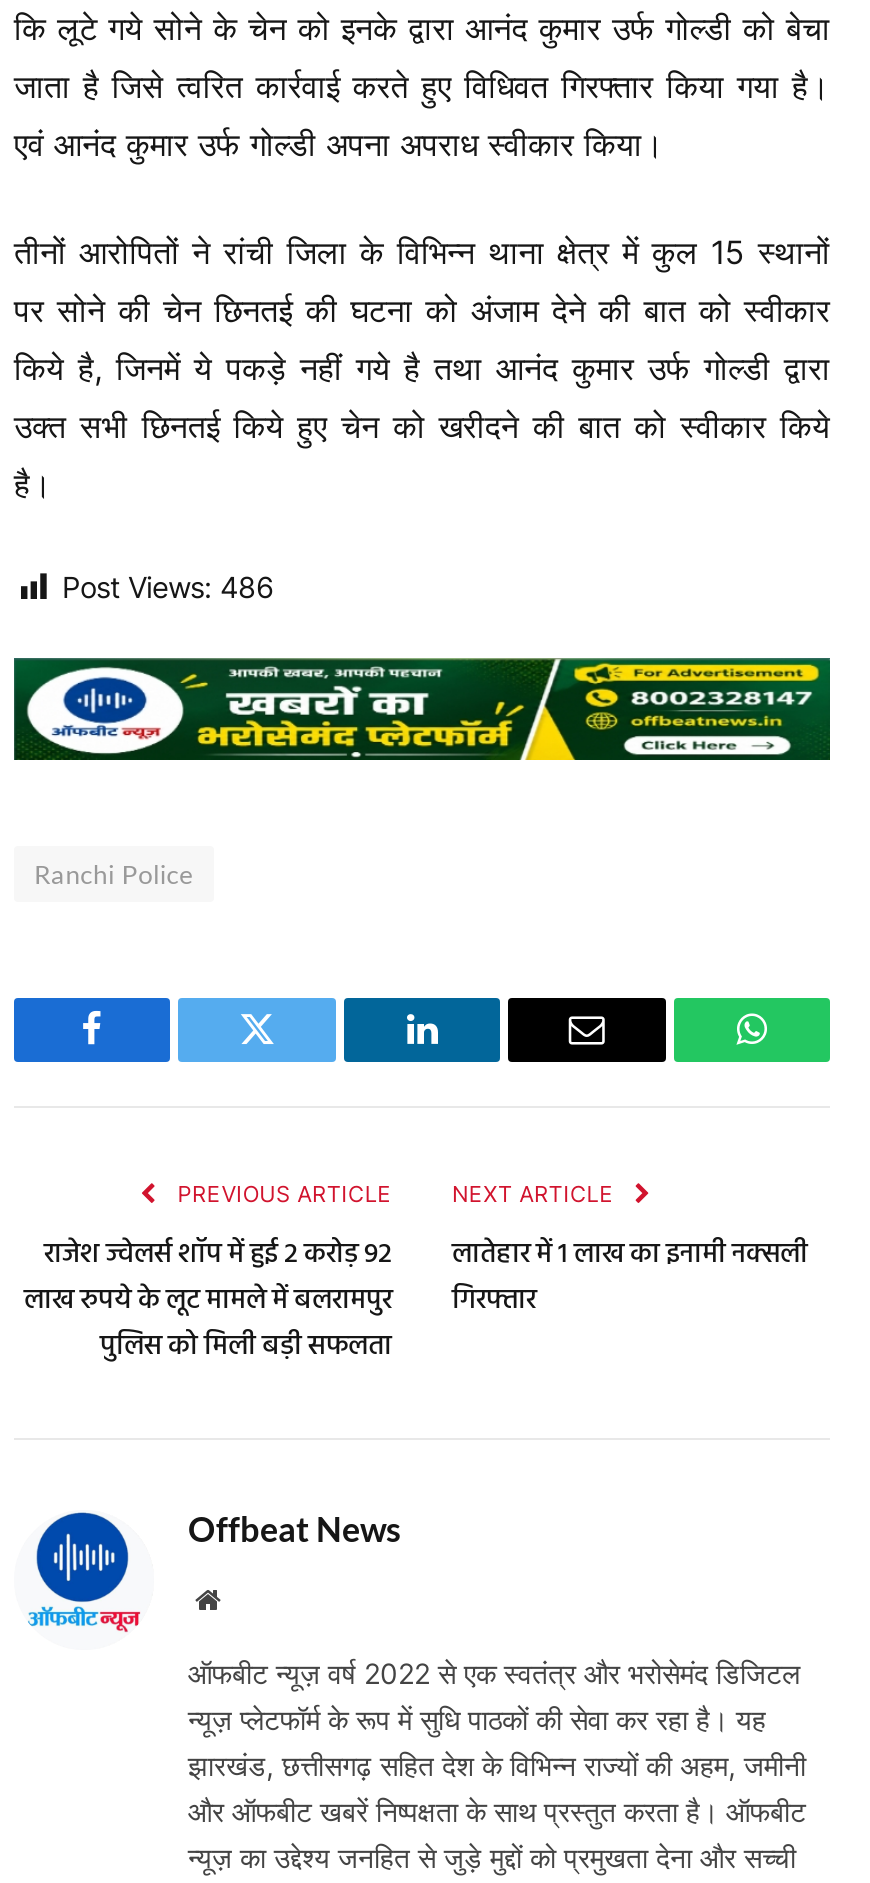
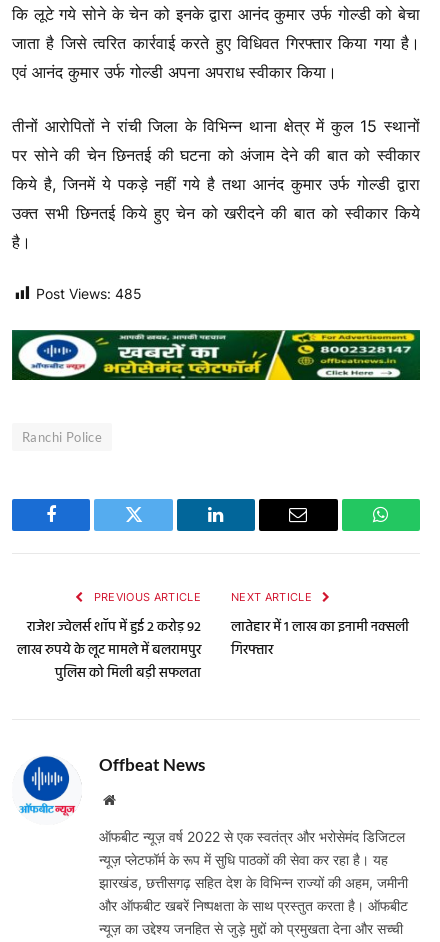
[62,571,274,605] Post Views: 486 -> [36,285,142,302] Post Views: 485

